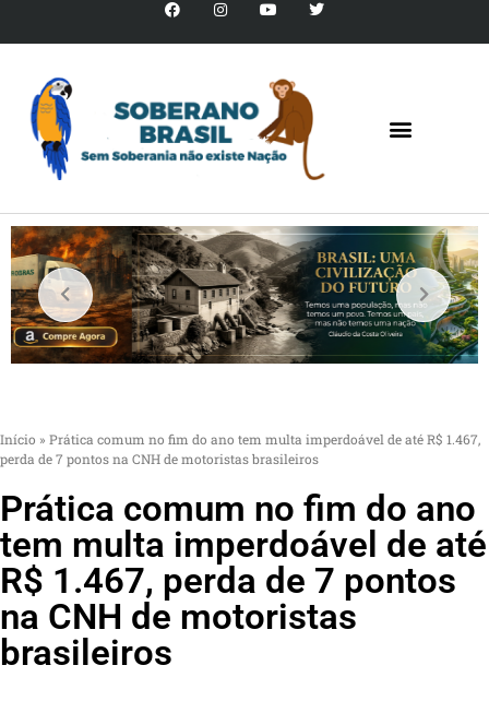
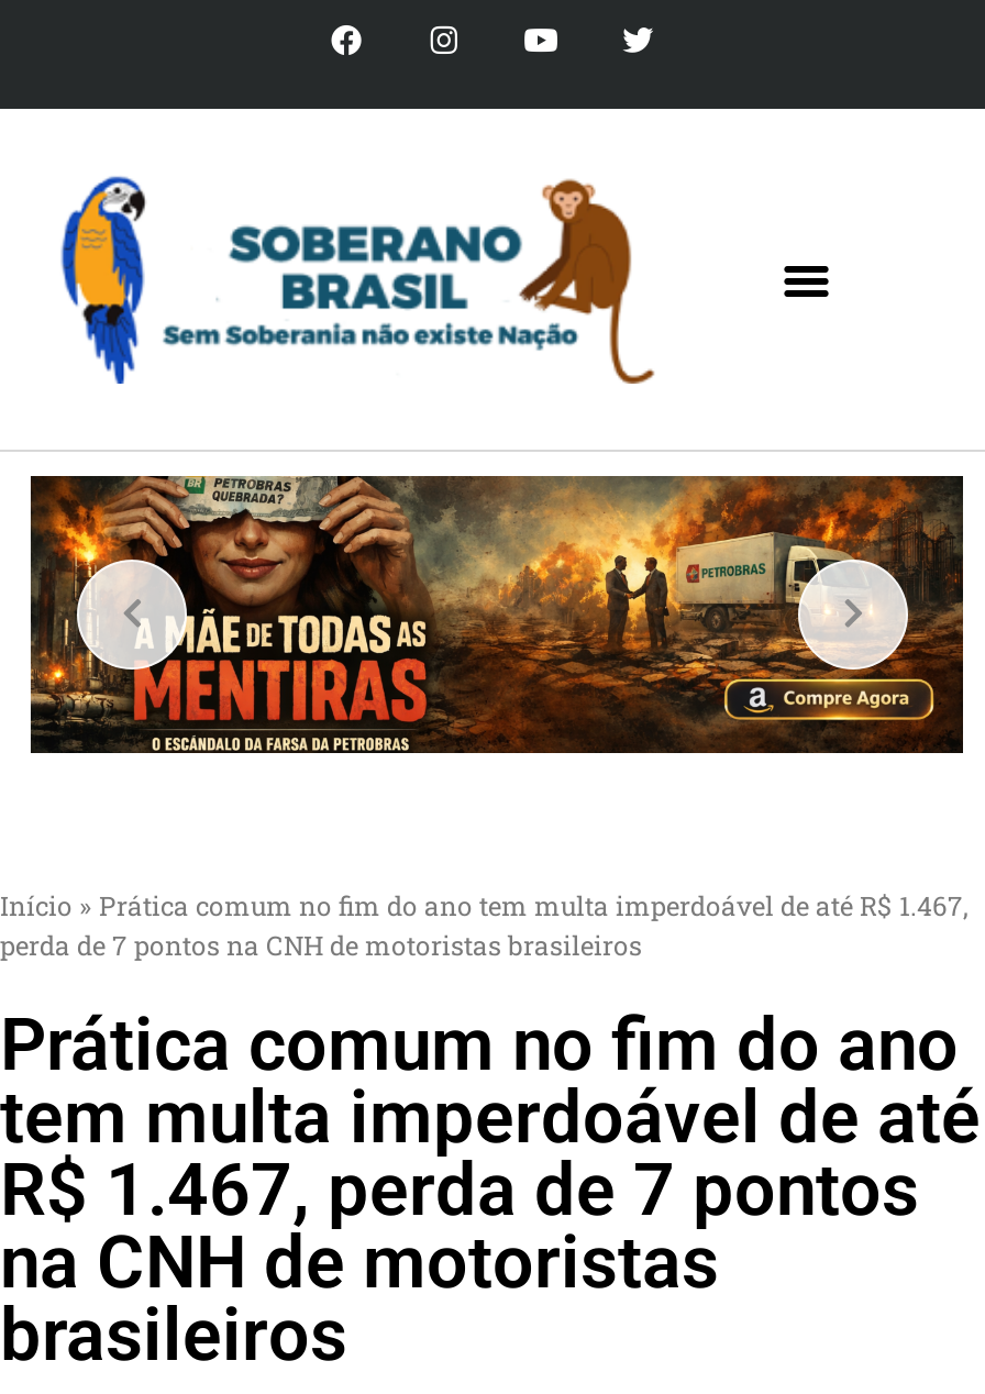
[10,225,479,365] [image] -> [22,474,965,755] [image]

